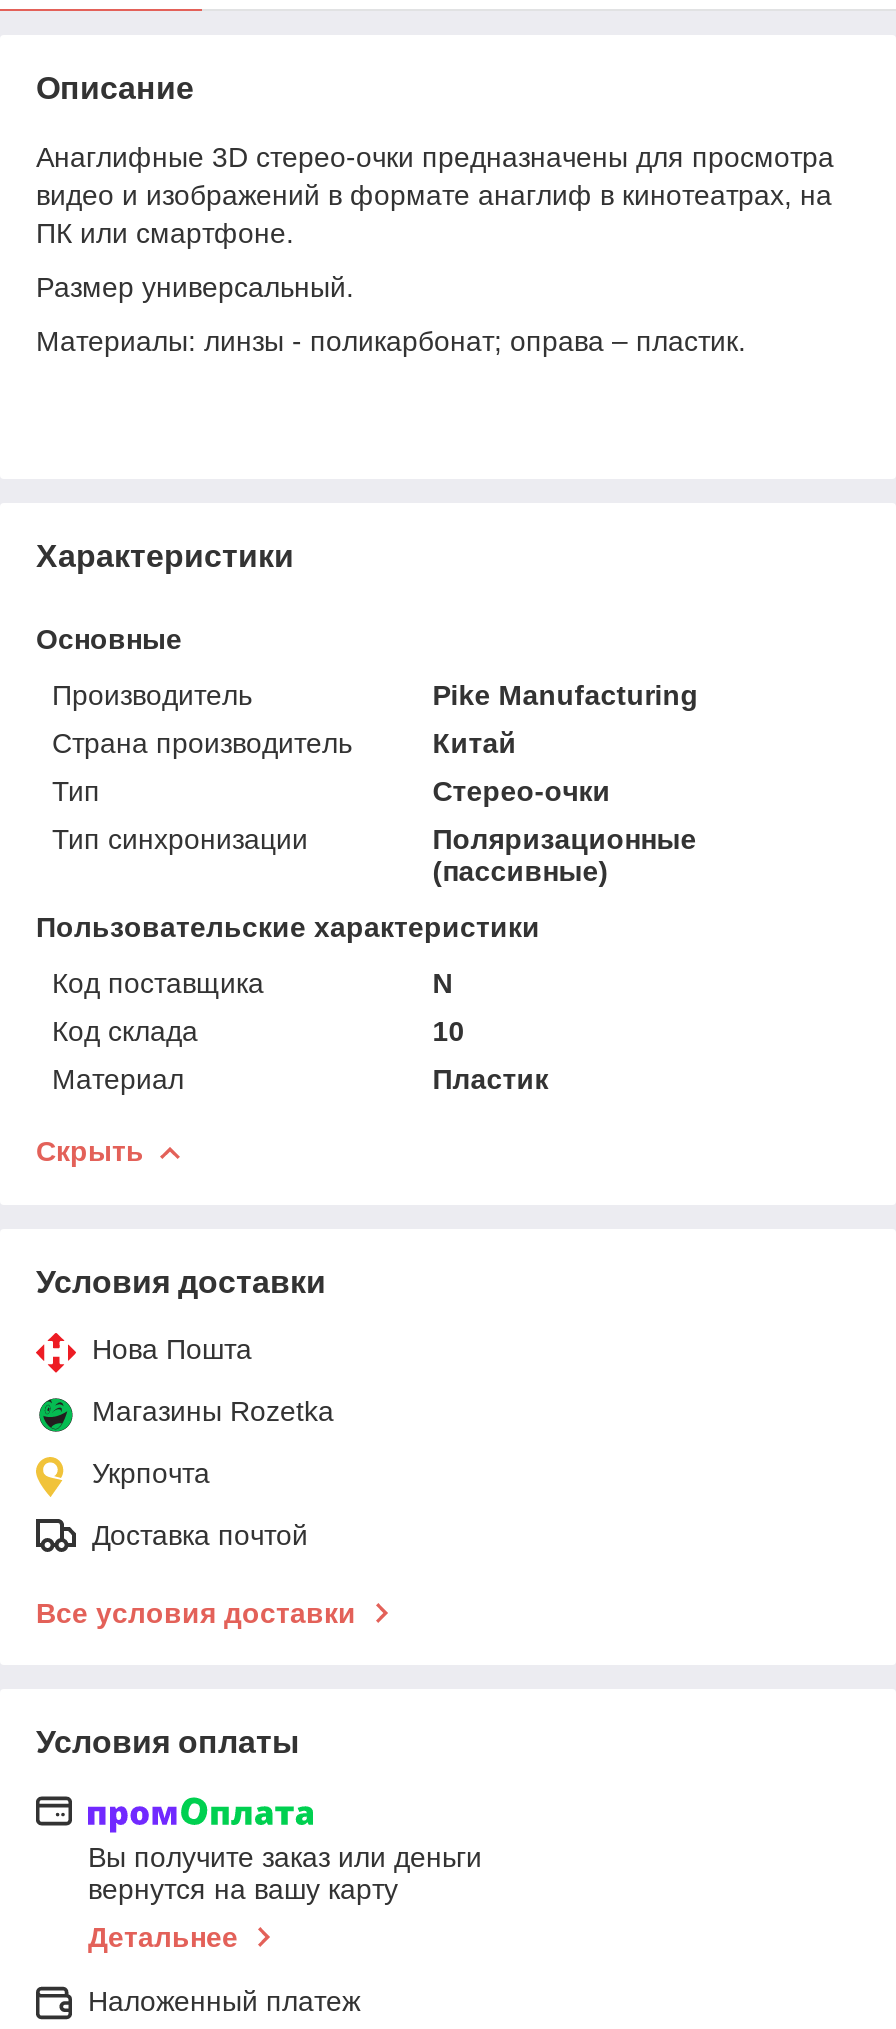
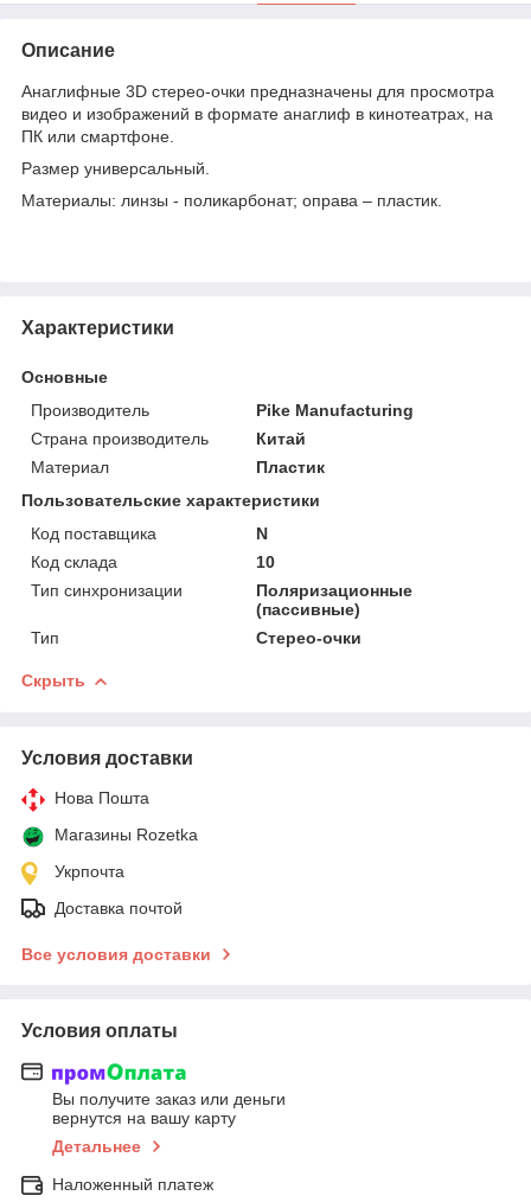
moved [52,775,696,887] -> [31,581,413,647]: Тип синхронизации | Поляризационные | (пассивные) | Тип | Стерео-очки
moved [36,911,540,1047] -> [21,491,320,571]: Пользовательские характеристики | Код поставщика | N | Код склада | 10
moved [52,1063,548,1095] -> [31,457,325,476]: Материал | Пластик

